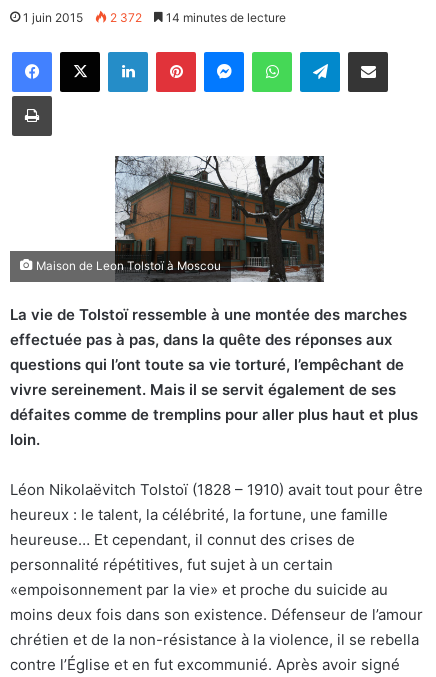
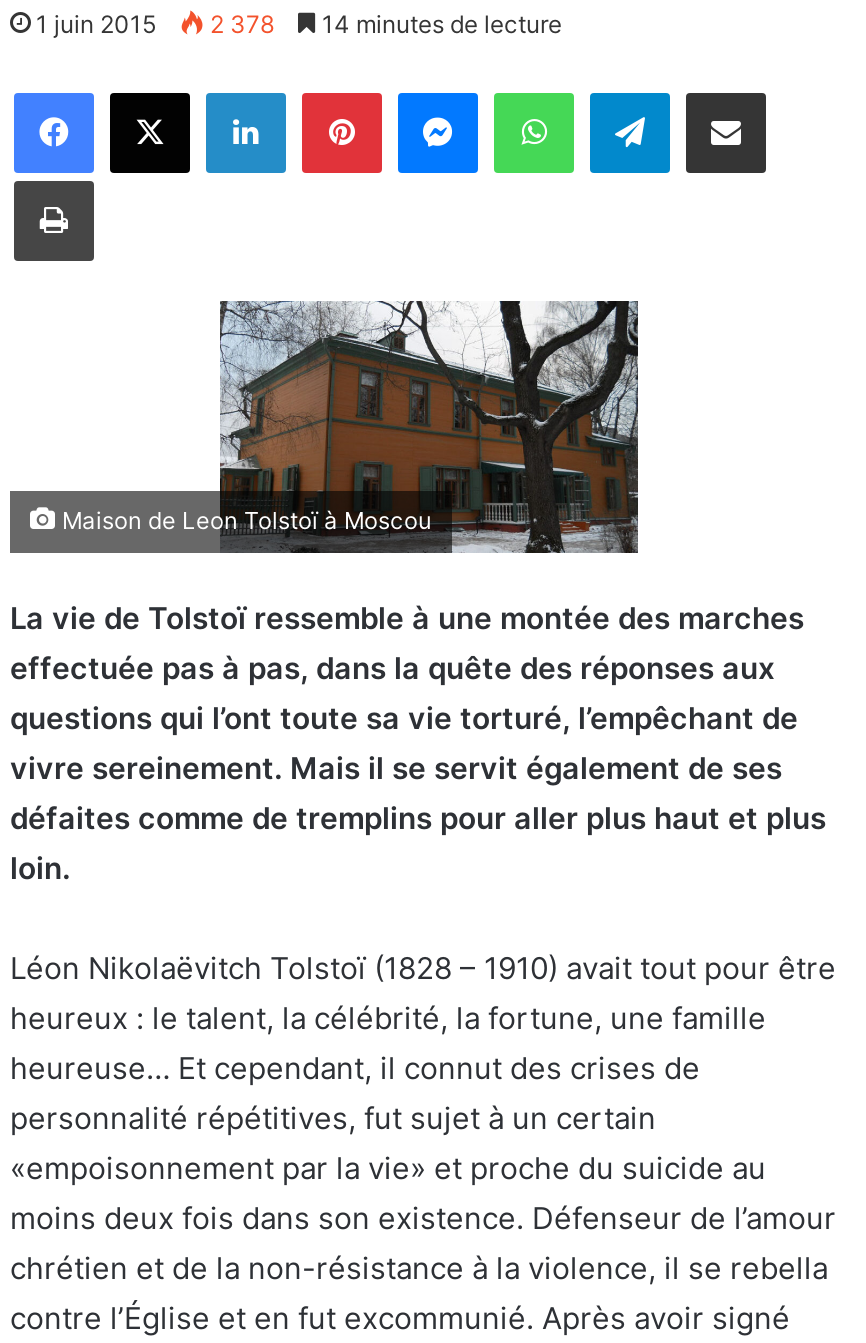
[23,10,286,25] 1 juin 2015 2 372 14 minutes de lecture -> [36,9,562,39] 1 juin 2015 2 378 14 minutes de lecture

